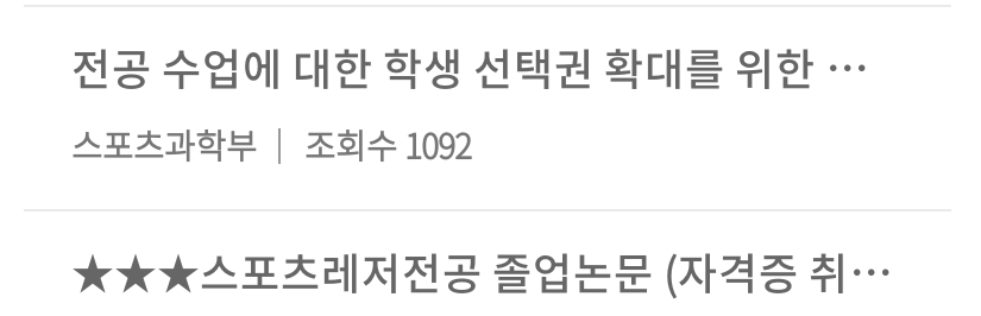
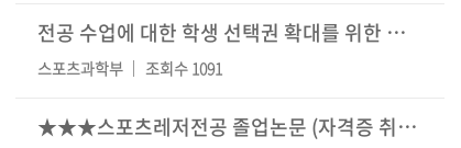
[71,121,471,168] 스포츠과학부 조회수 1092 -> [37,57,222,79] 스포츠과학부 조회수 1091

